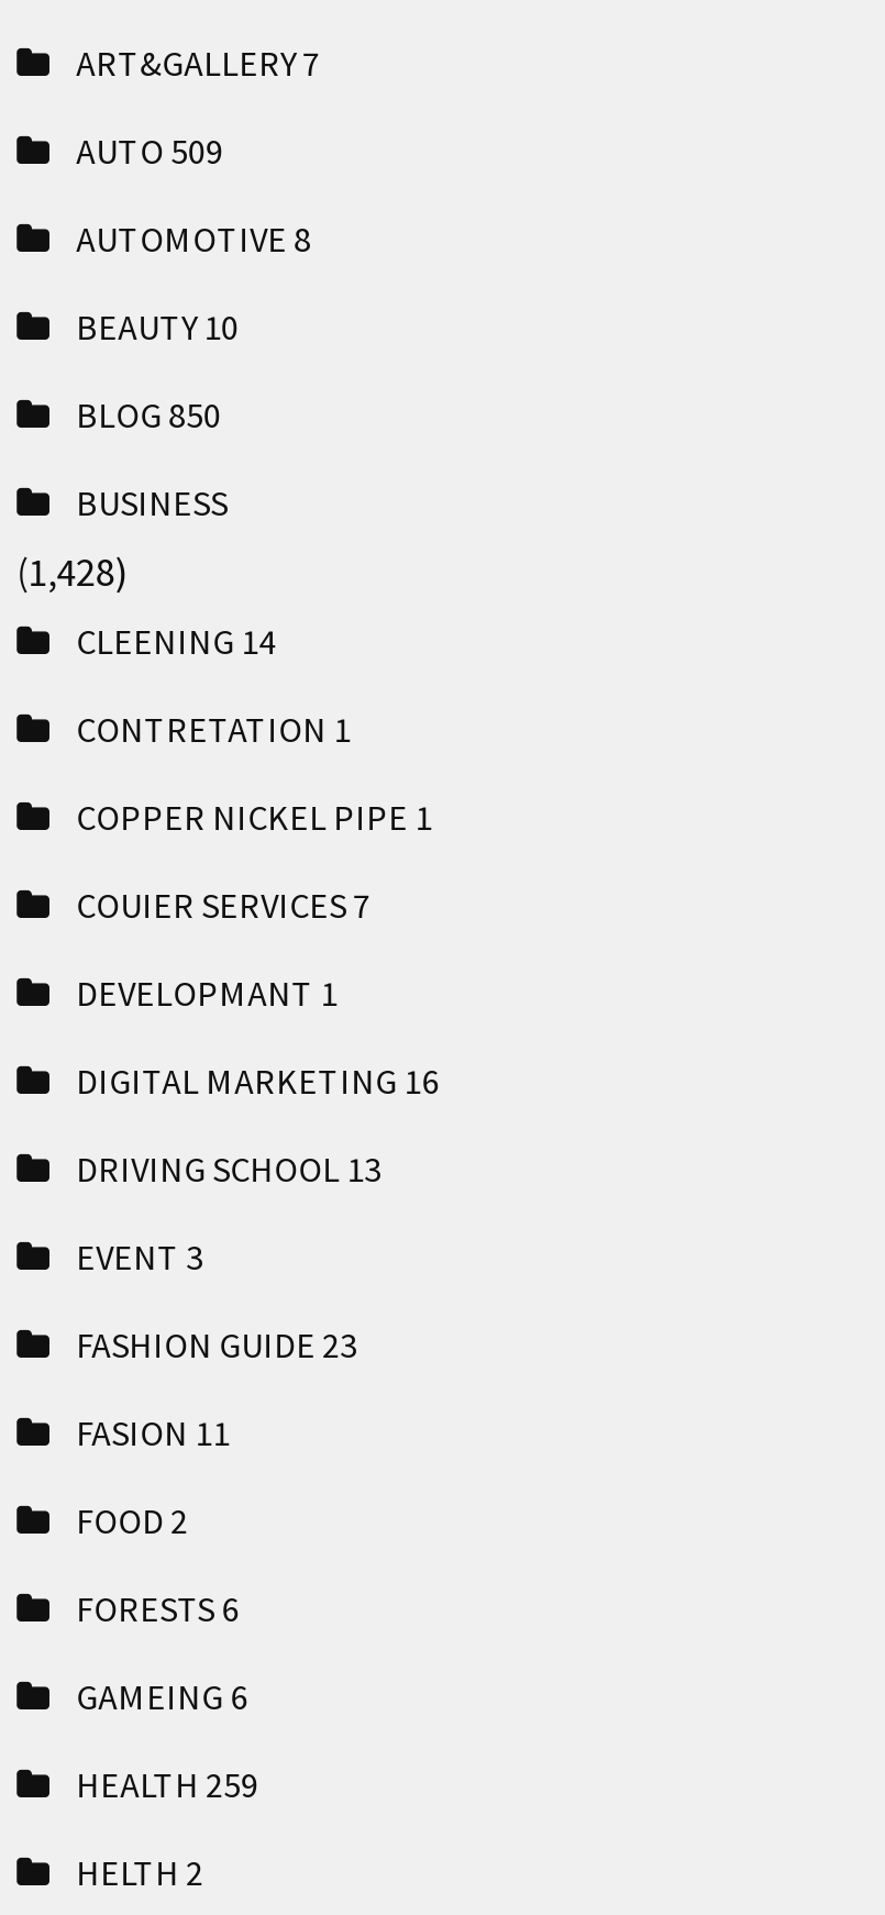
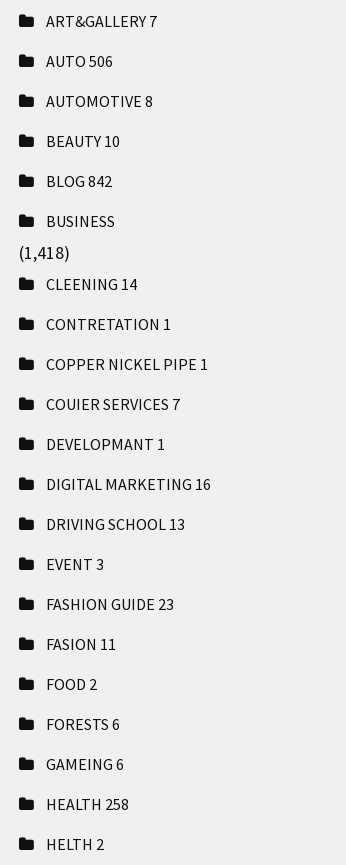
[76,129,223,173] AUTO 509 -> [46,51,113,71] AUTO 506
[76,392,221,436] BLOG 850 -> [46,171,112,191] BLOG 842
[17,546,129,597] (1,428) -> [19,241,70,264] (1,418)
[76,1762,259,1806] HEALTH 259 -> [46,794,129,814] HEALTH 258

